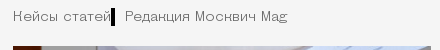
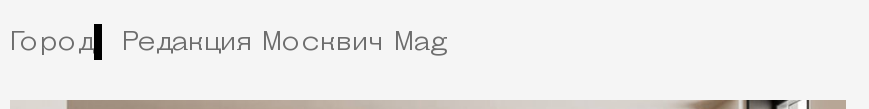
[13,10,111,25] Кейсы статей -> [10,29,94,59] Город

